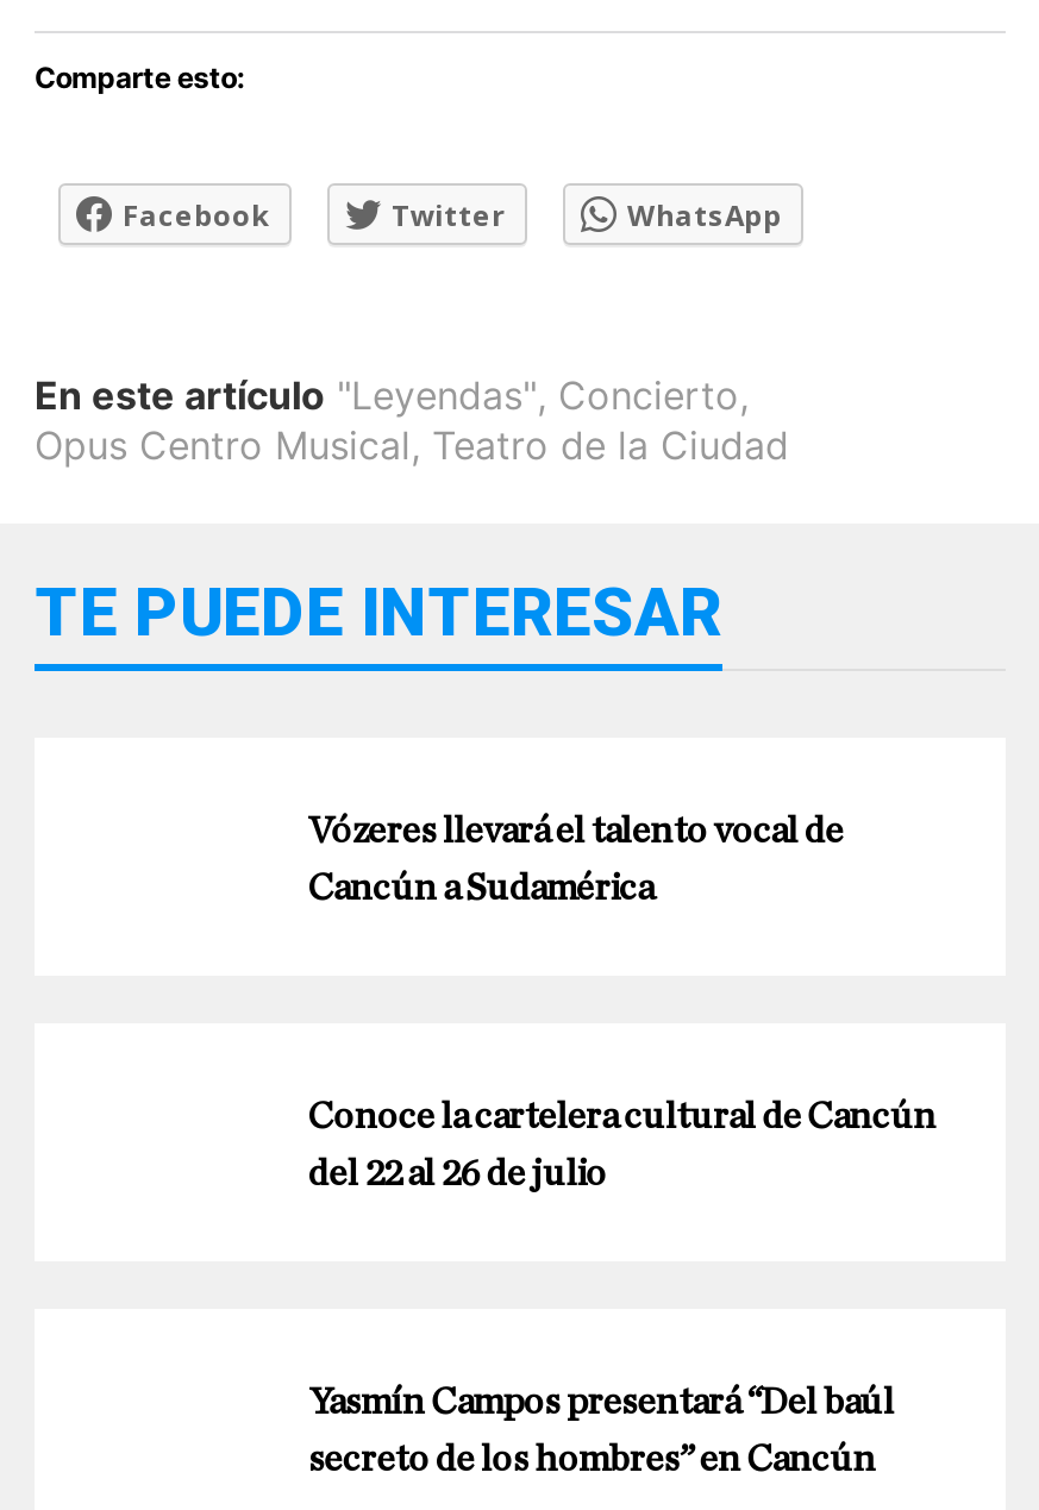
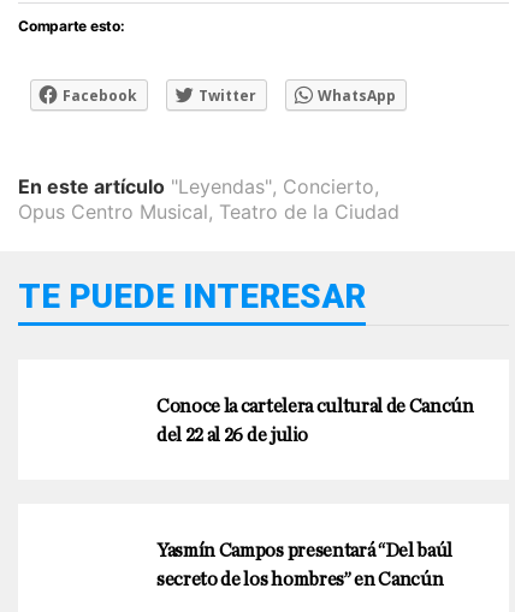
[308,810,843,906] Vózeres llevará el talento vocal de | Cancún a Sudamérica -> none

